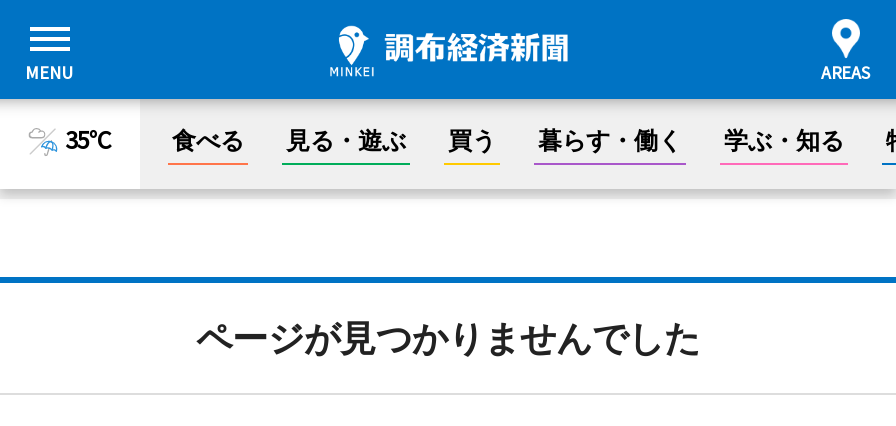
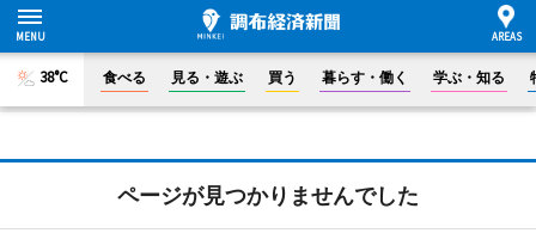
[65,124,113,158] 35°C -> [39,68,68,88] 38°C

